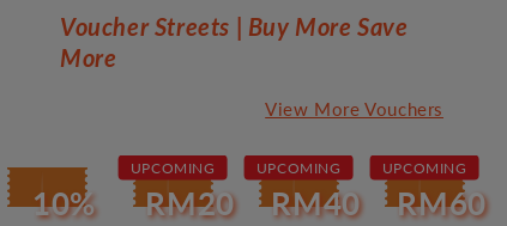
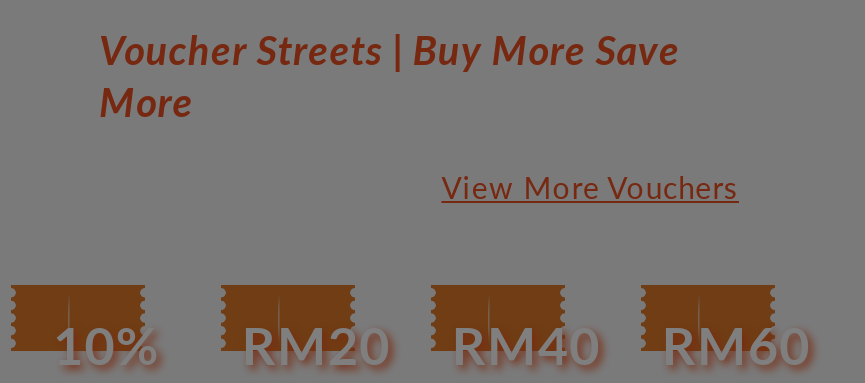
[130,158,215,176] UPCOMING -> none
[256,158,341,176] UPCOMING -> none
[382,158,467,176] UPCOMING -> none

